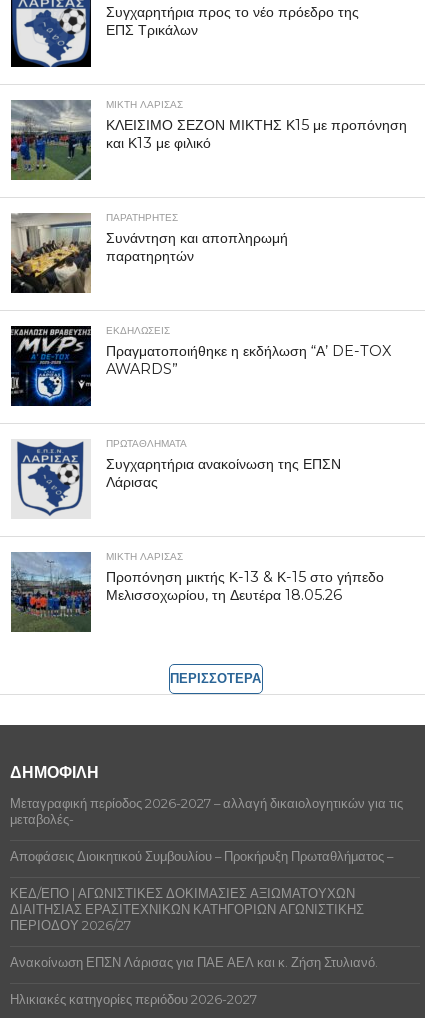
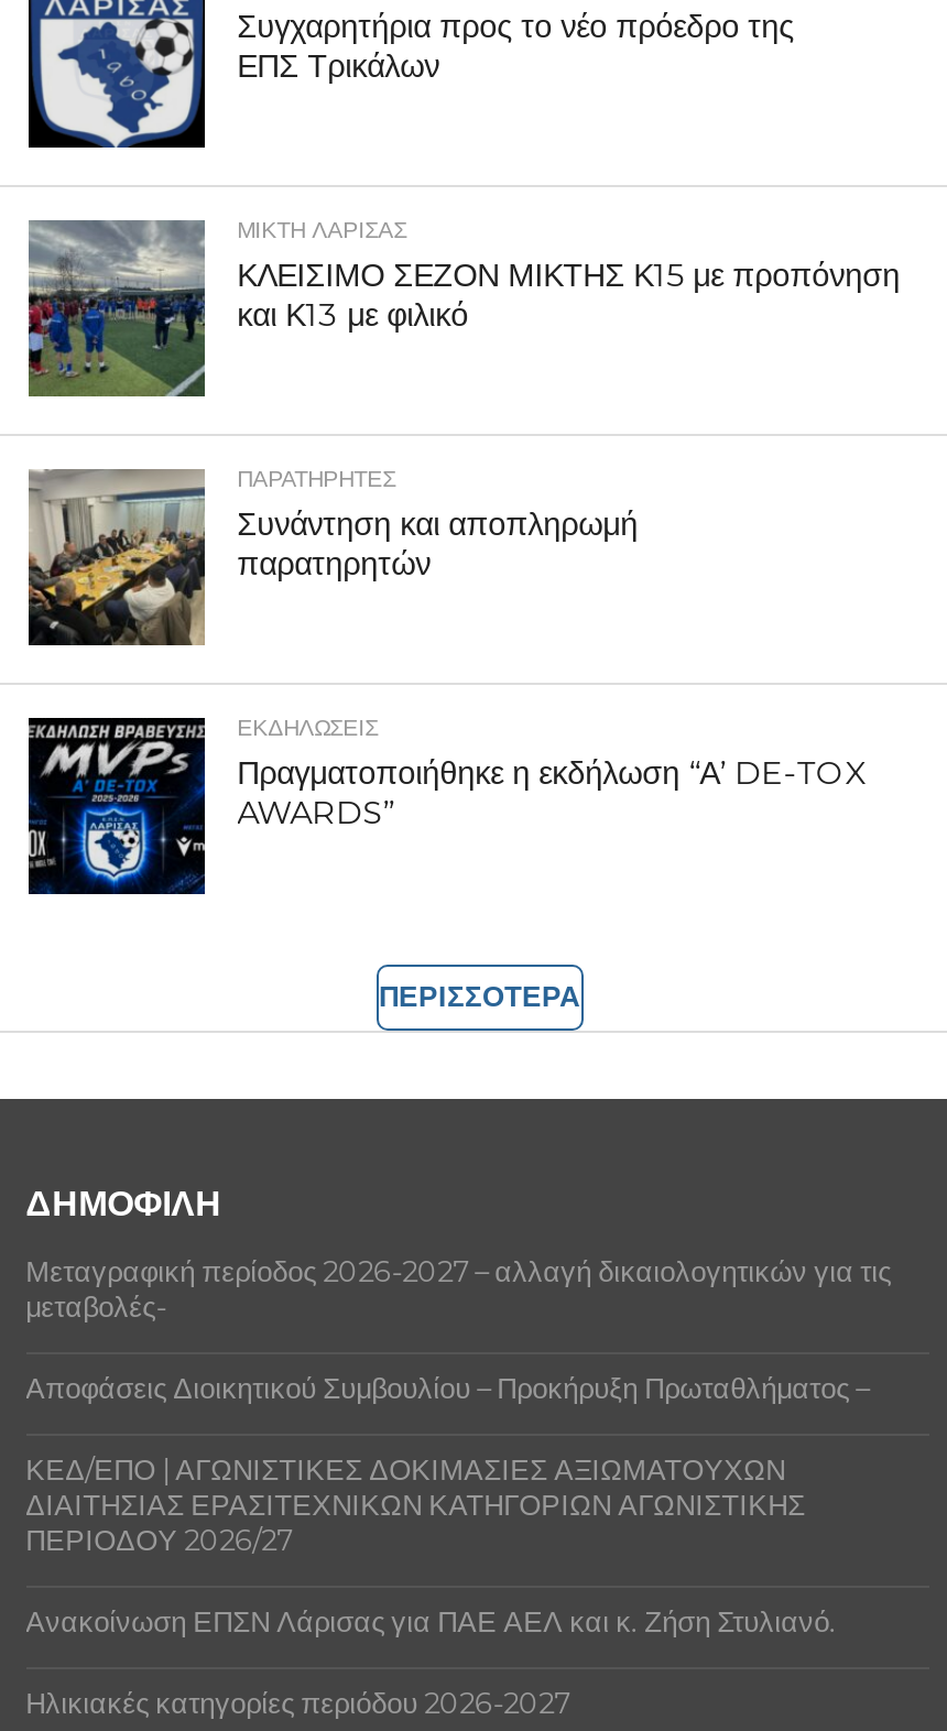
[11,437,341,519] [image] | ΠΡΩΤΑΘΛΉΜΑΤΑ | Συγχαρητήρια ανακοίνωση της ΕΠΣΝ | Λάρισας -> none
[10,550,384,632] [image] | ΜΙΚΤΗ ΛΑΡΙΣΑΣ | Προπόνηση μικτής Κ-13 & Κ-15 στο γήπεδο | Μελισσοχωρίου, τη Δευτέρα 18.05.26 -> none

